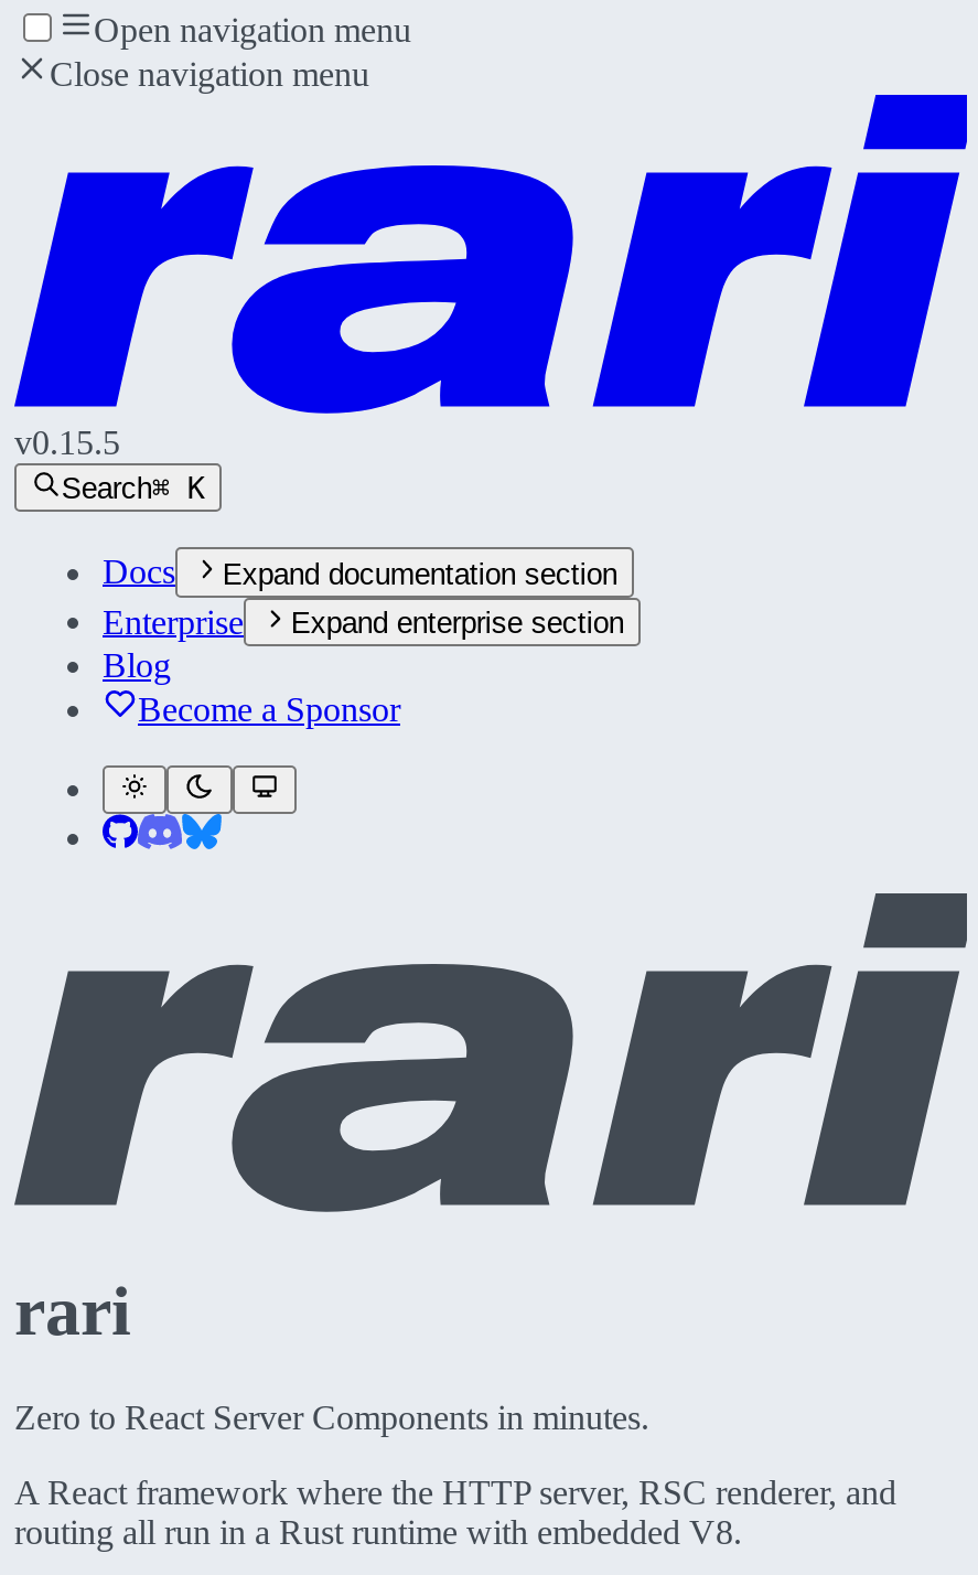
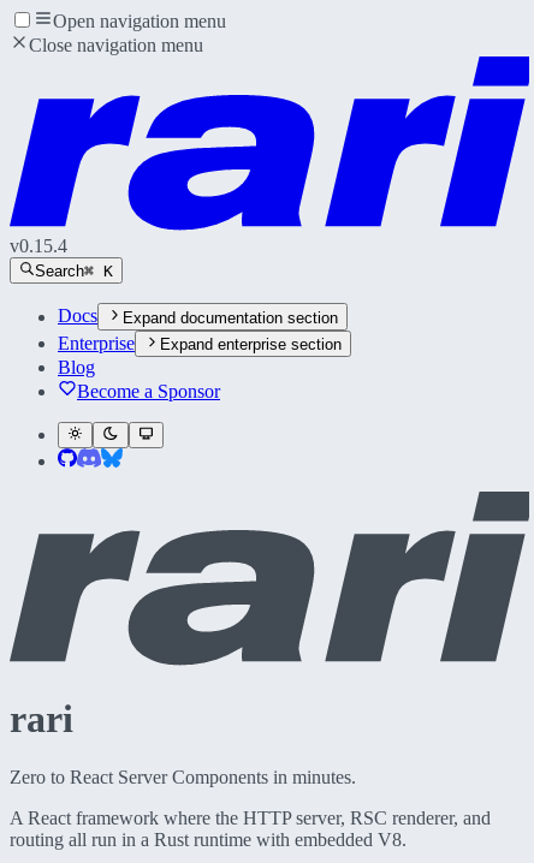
[14,424,120,461] v0.15.5 -> [10,236,67,256] v0.15.4

